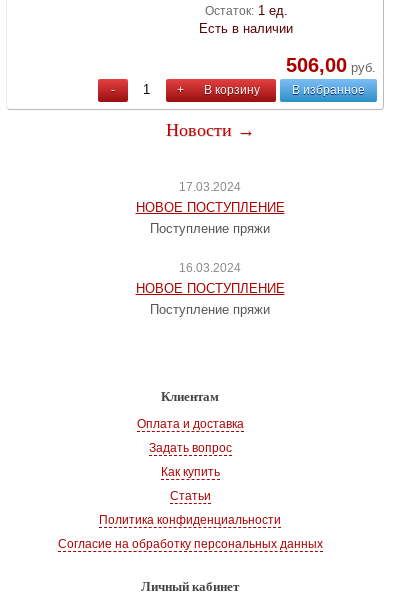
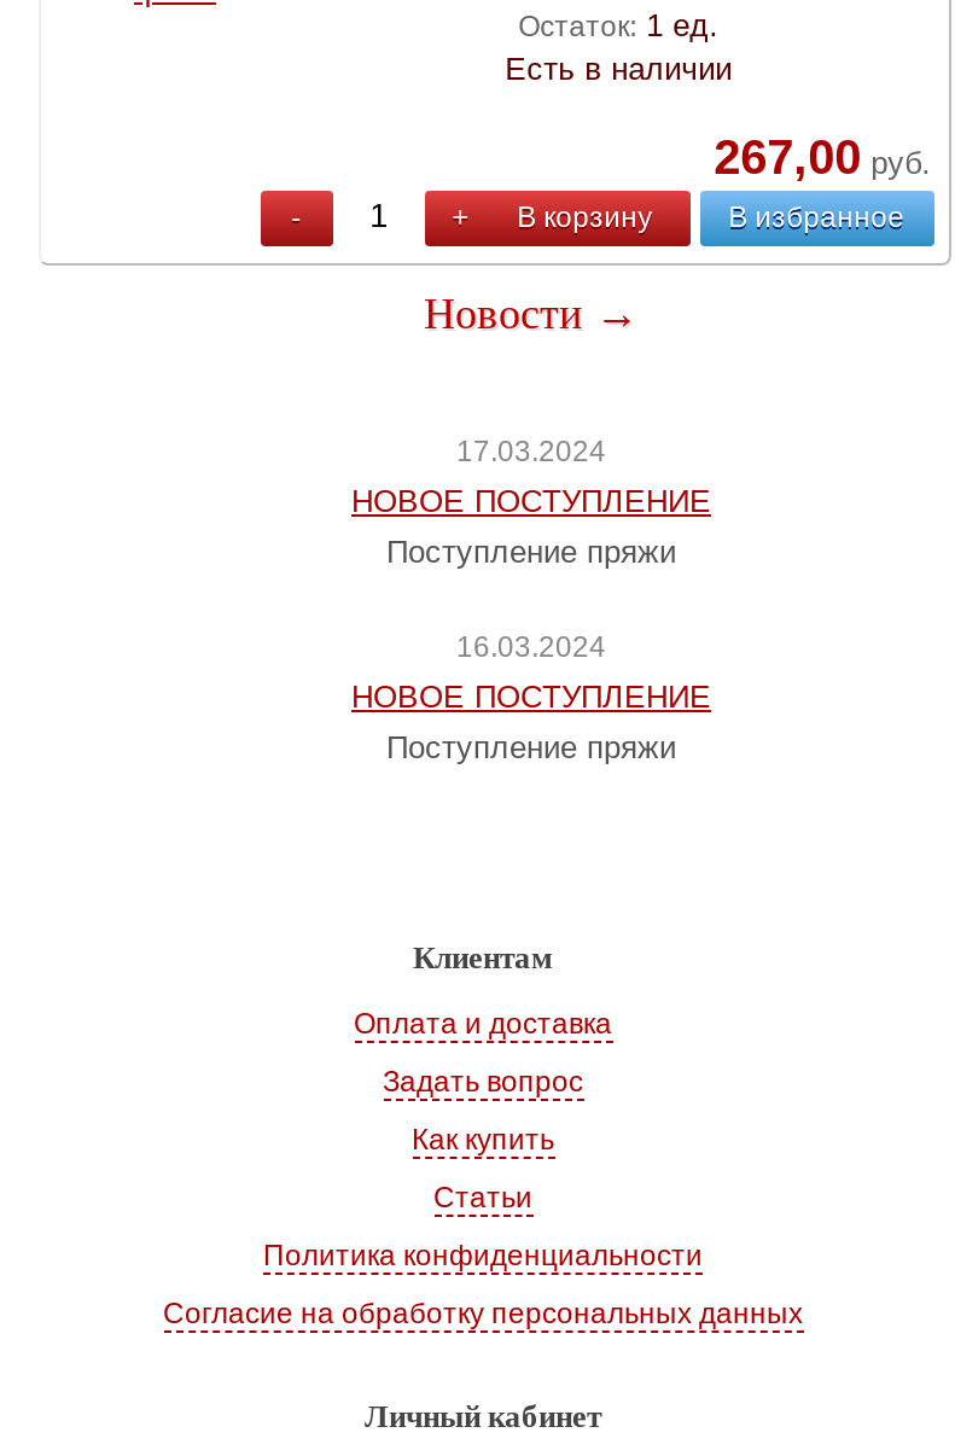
[286,53,376,75] 506,00 руб. -> [714,129,931,182] 267,00 руб.

